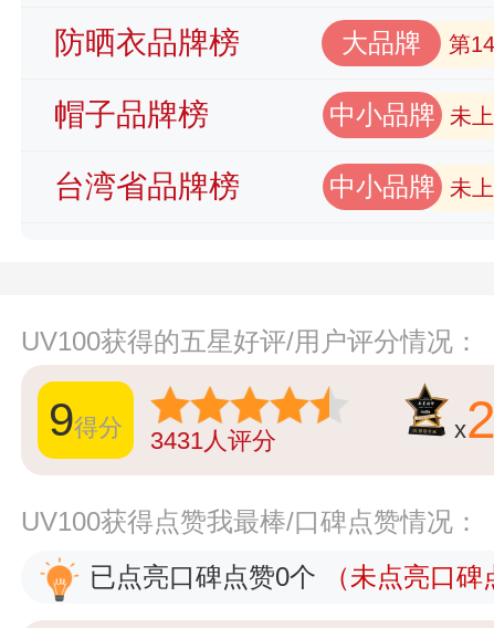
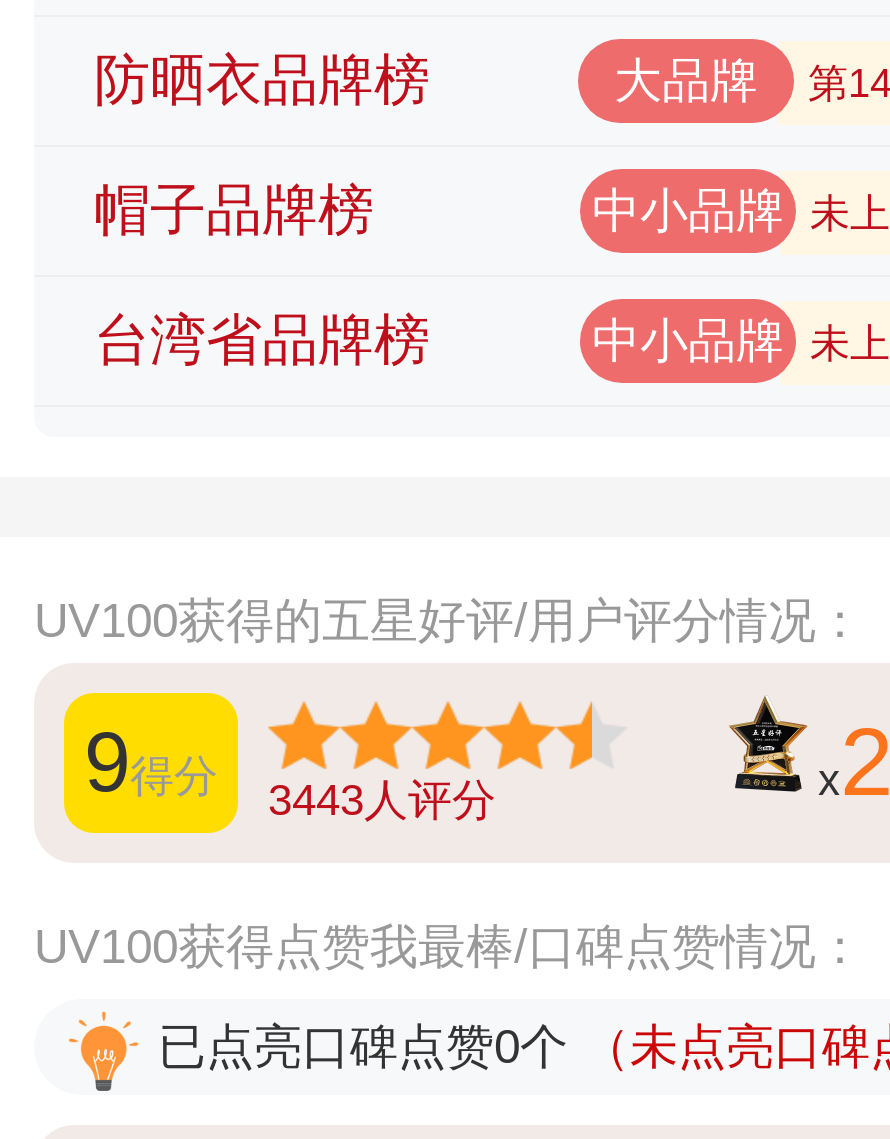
[150,427,276,454] 3431人评分 -> [268,775,496,825] 3443人评分

